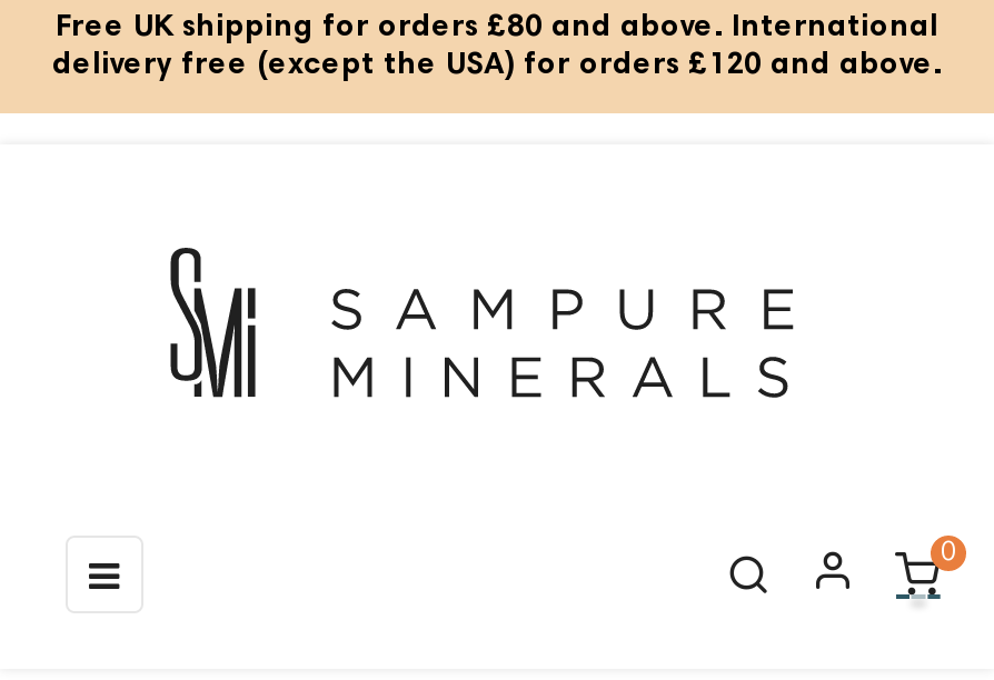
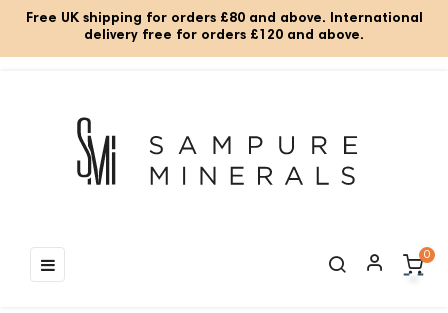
[52,51,942,82] delivery free (except the USA) for orders £120 and above. -> [84,29,364,43] delivery free for orders £120 and above.

